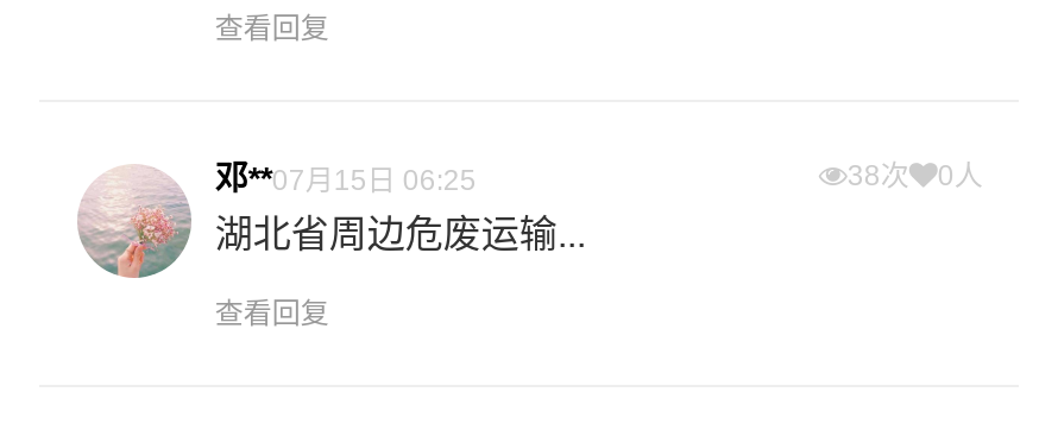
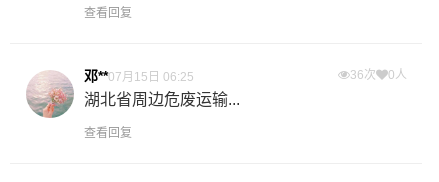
[847,160,983,193] 38次 0人 -> [350,68,407,82] 36次 0人

